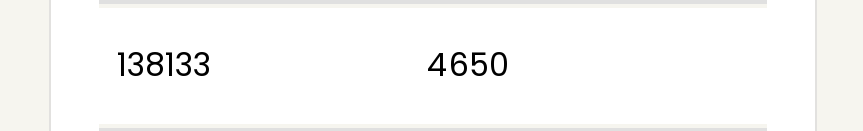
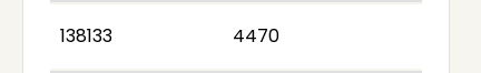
[427,42,509,88] 4650 -> [233,23,279,49] 4470

